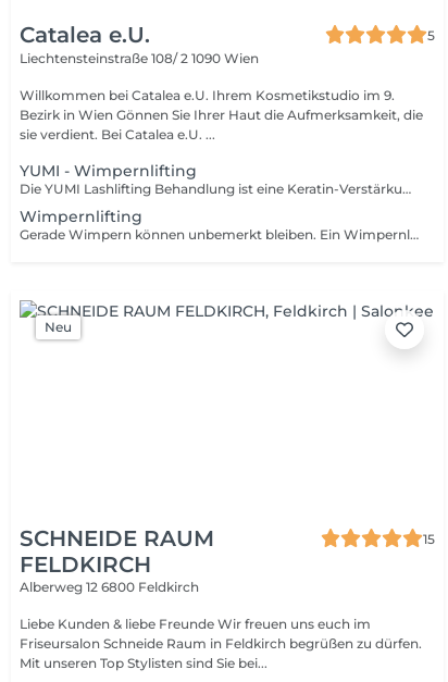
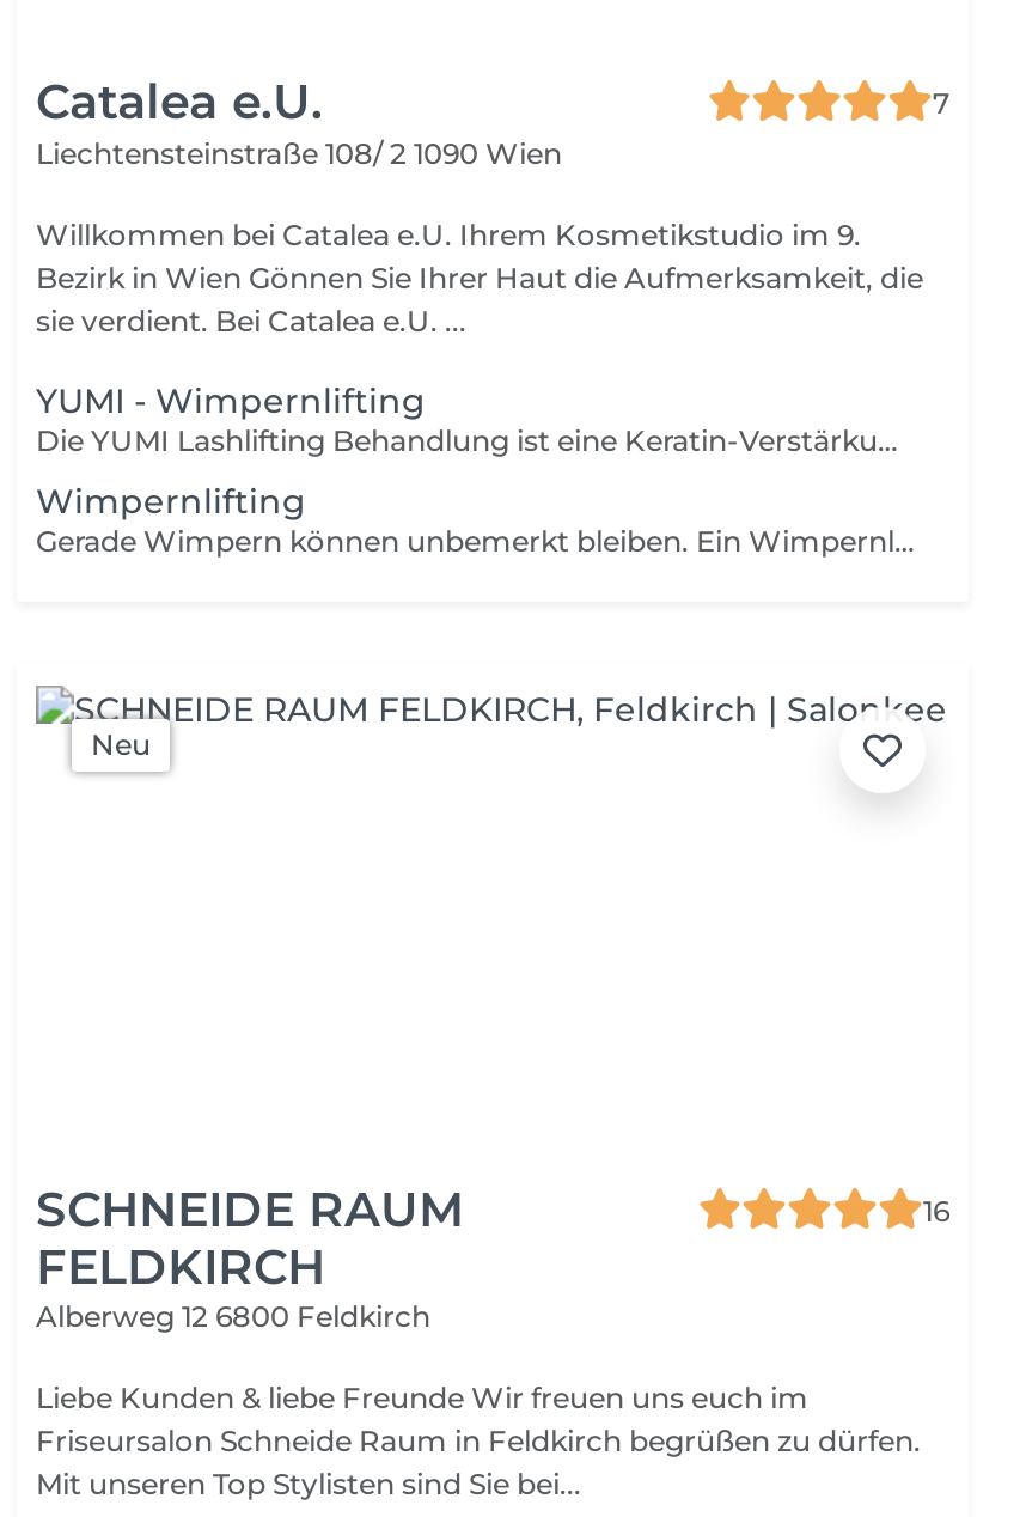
[427,27,435,44] 5 -> [933,85,949,121] 7
[423,531,435,547] 15 -> [923,1193,949,1229] 16

